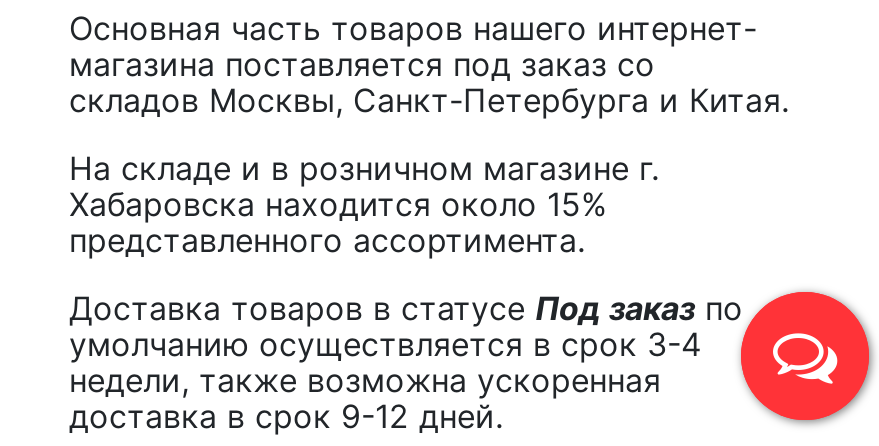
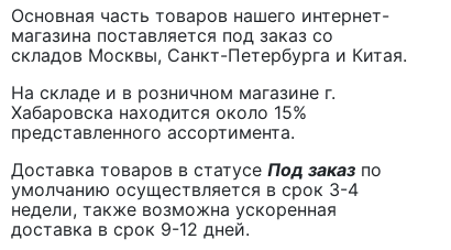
[737,288,873,426] [image] -> none

